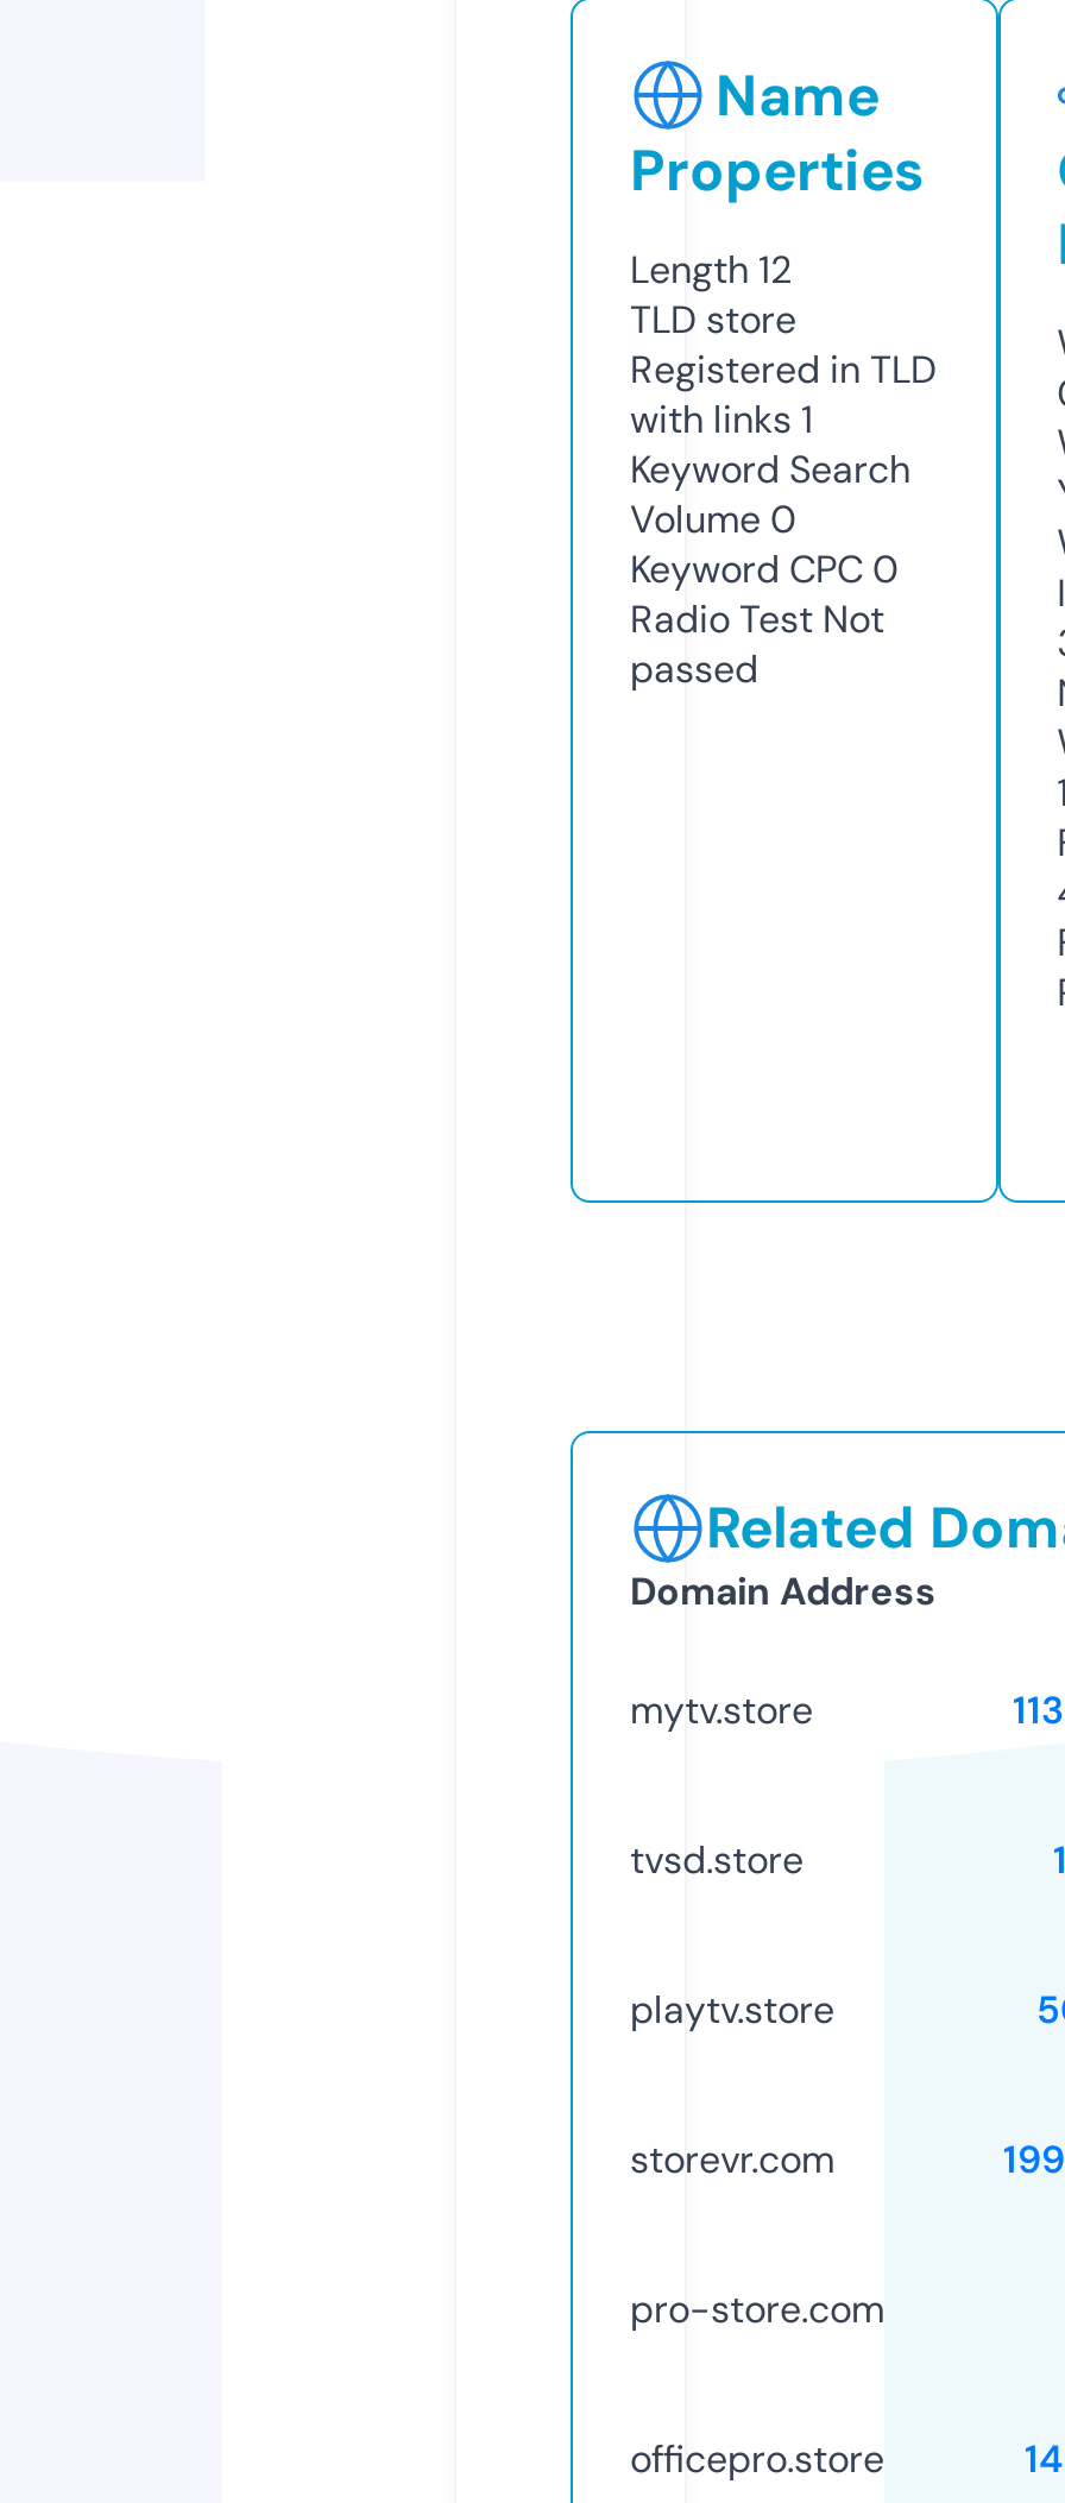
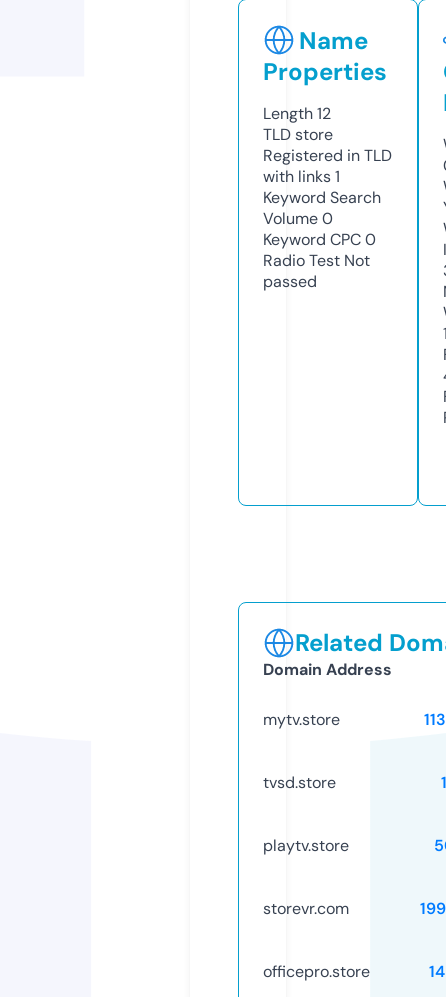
[630,2284,884,2334] pro-store.com -> none

